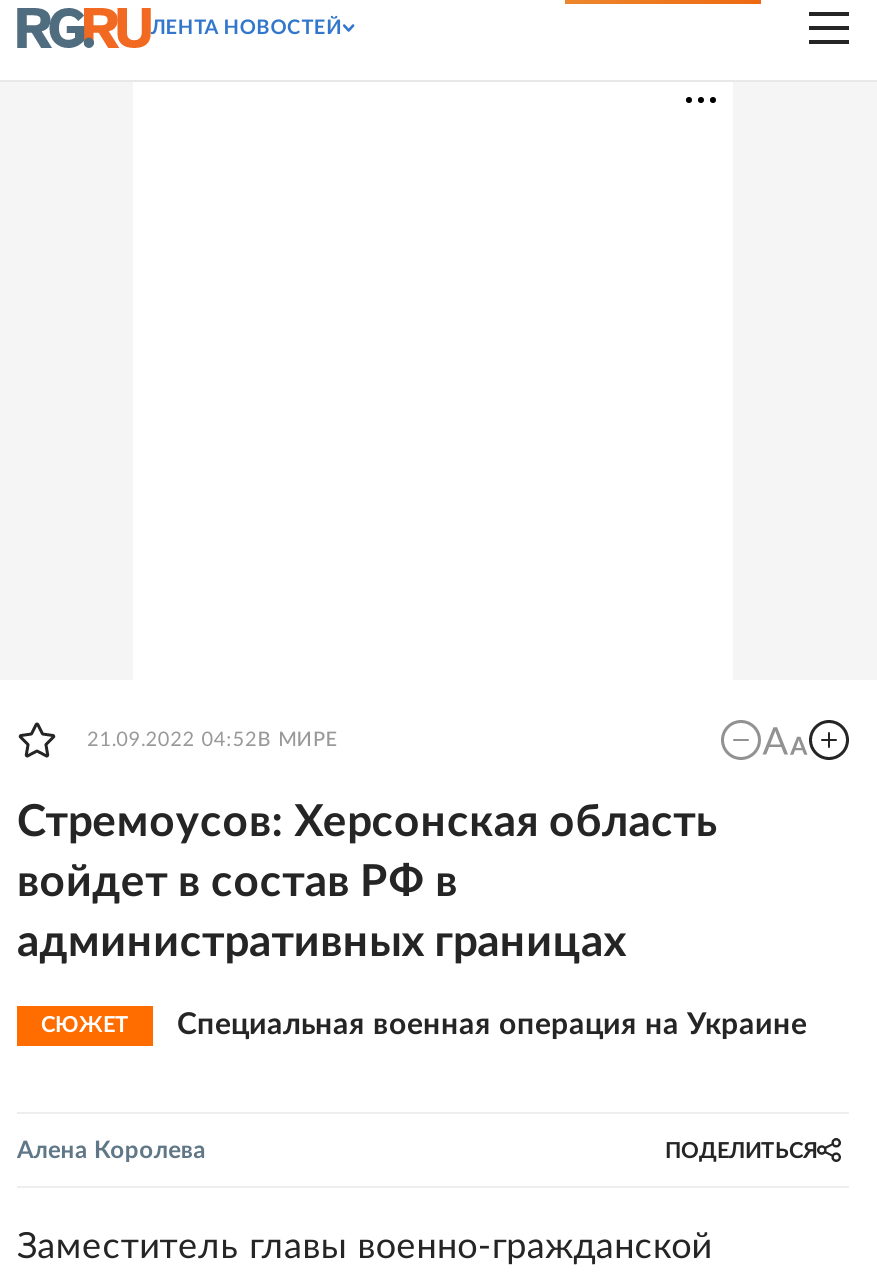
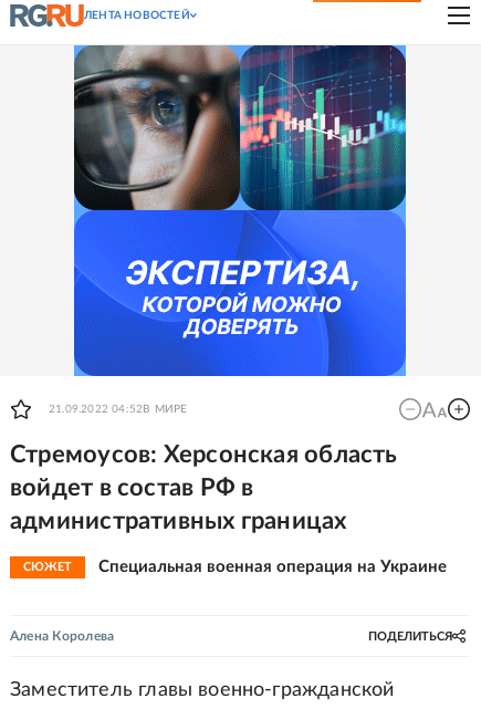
none -> [73,44,407,377] [image]

